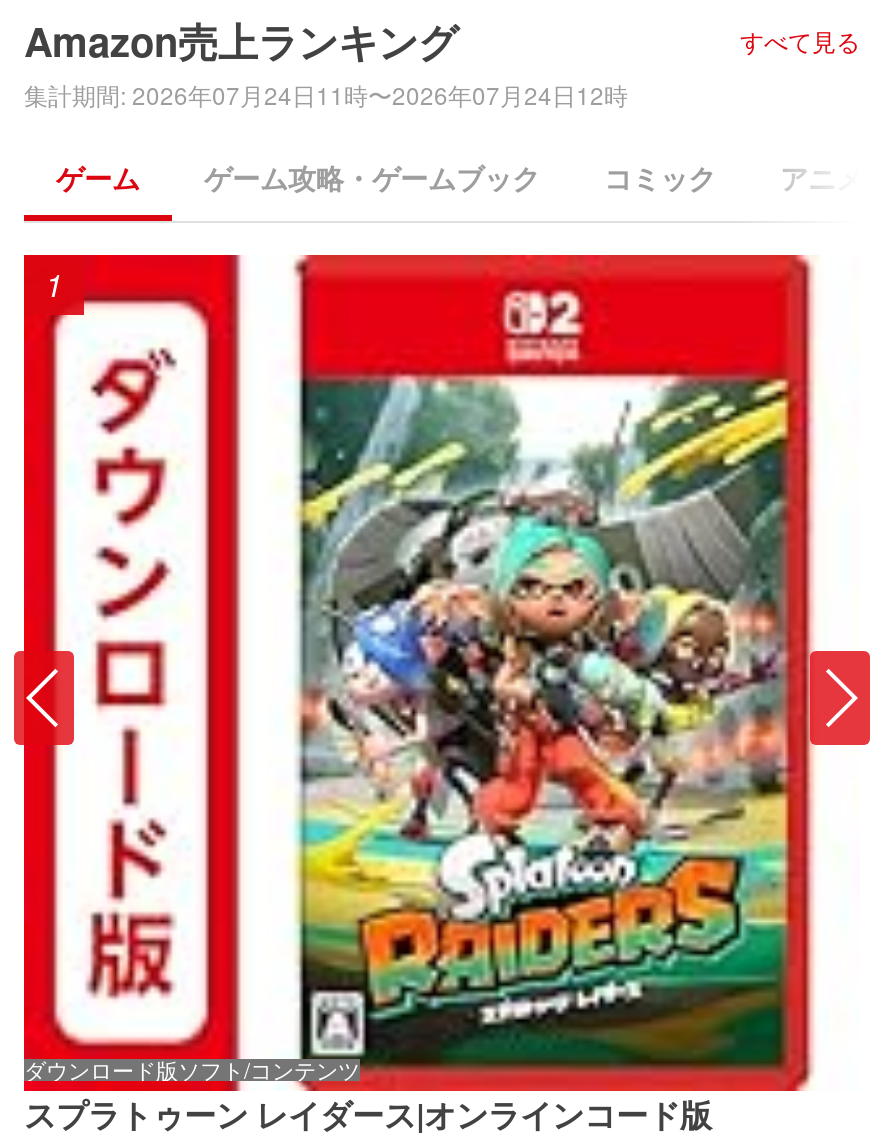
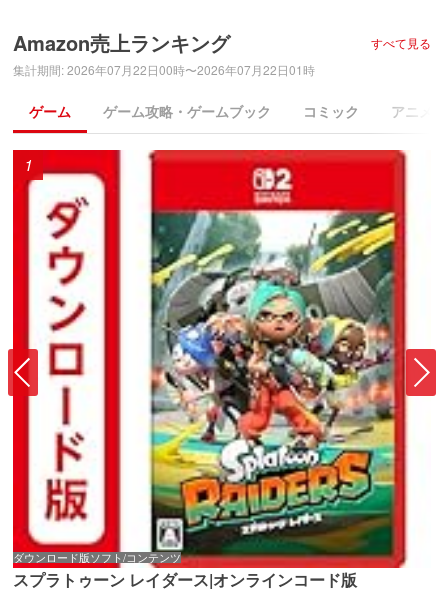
[24,77,628,111] 集計期間: 2026年07月24日11時〜2026年07月24日12時 -> [13,61,315,78] 集計期間: 2026年07月22日00時〜2026年07月22日01時

